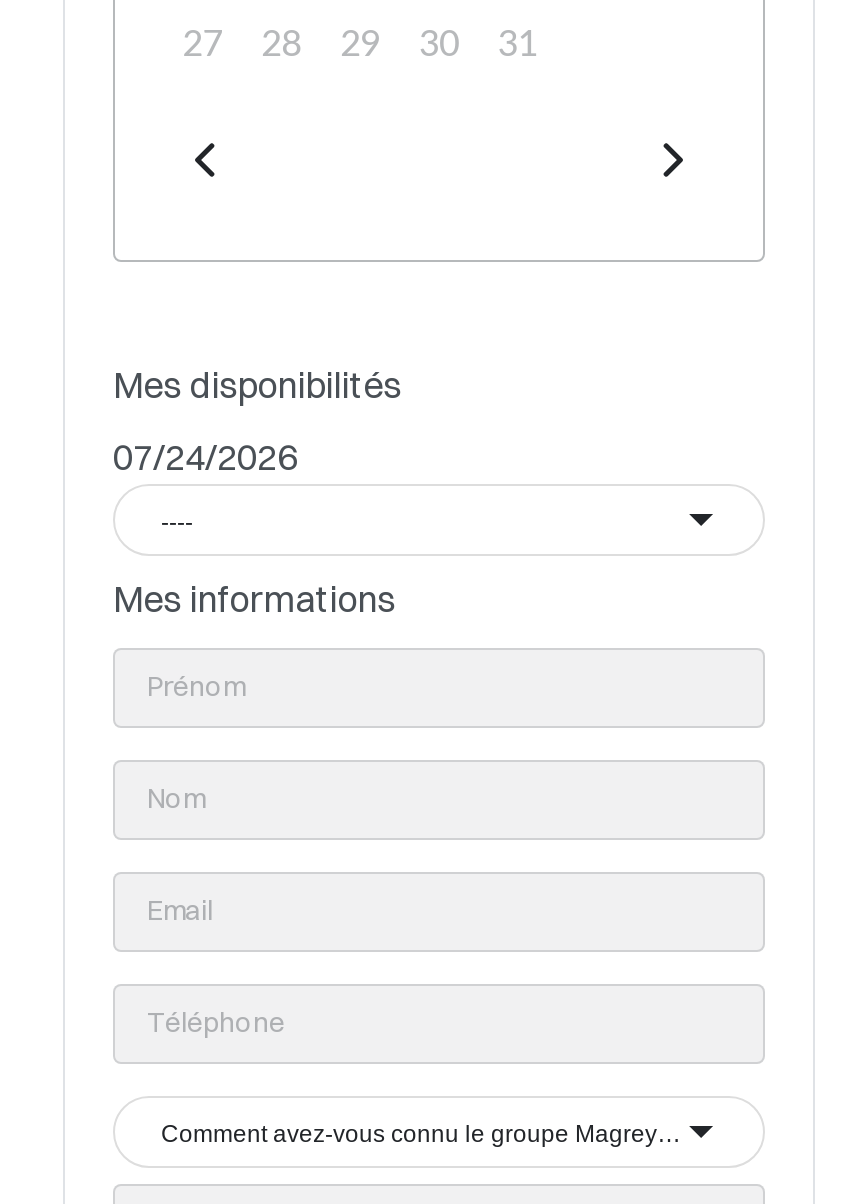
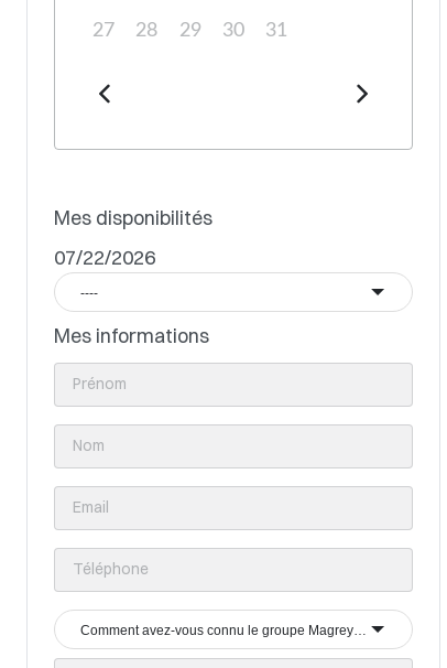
[113,433,297,479] 07/24/2026 -> [54,244,155,270] 07/22/2026

